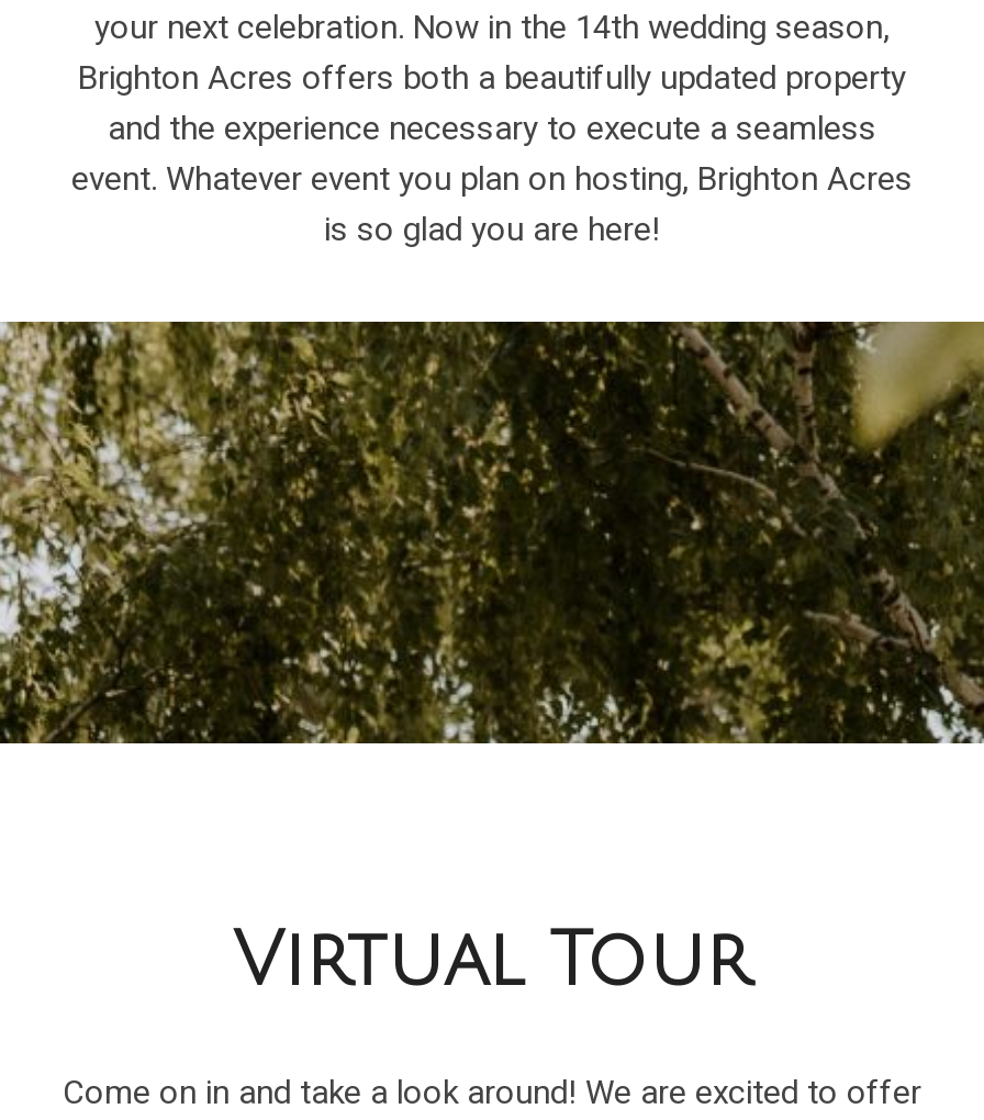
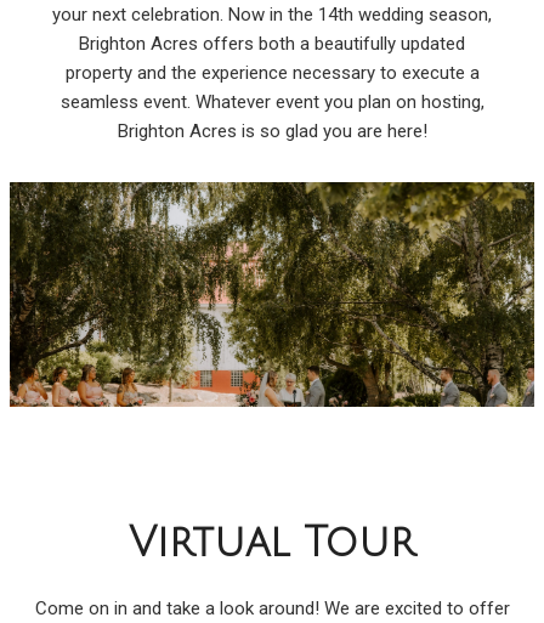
[7,318,977,747] [image] -> [4,181,540,412] [image]

